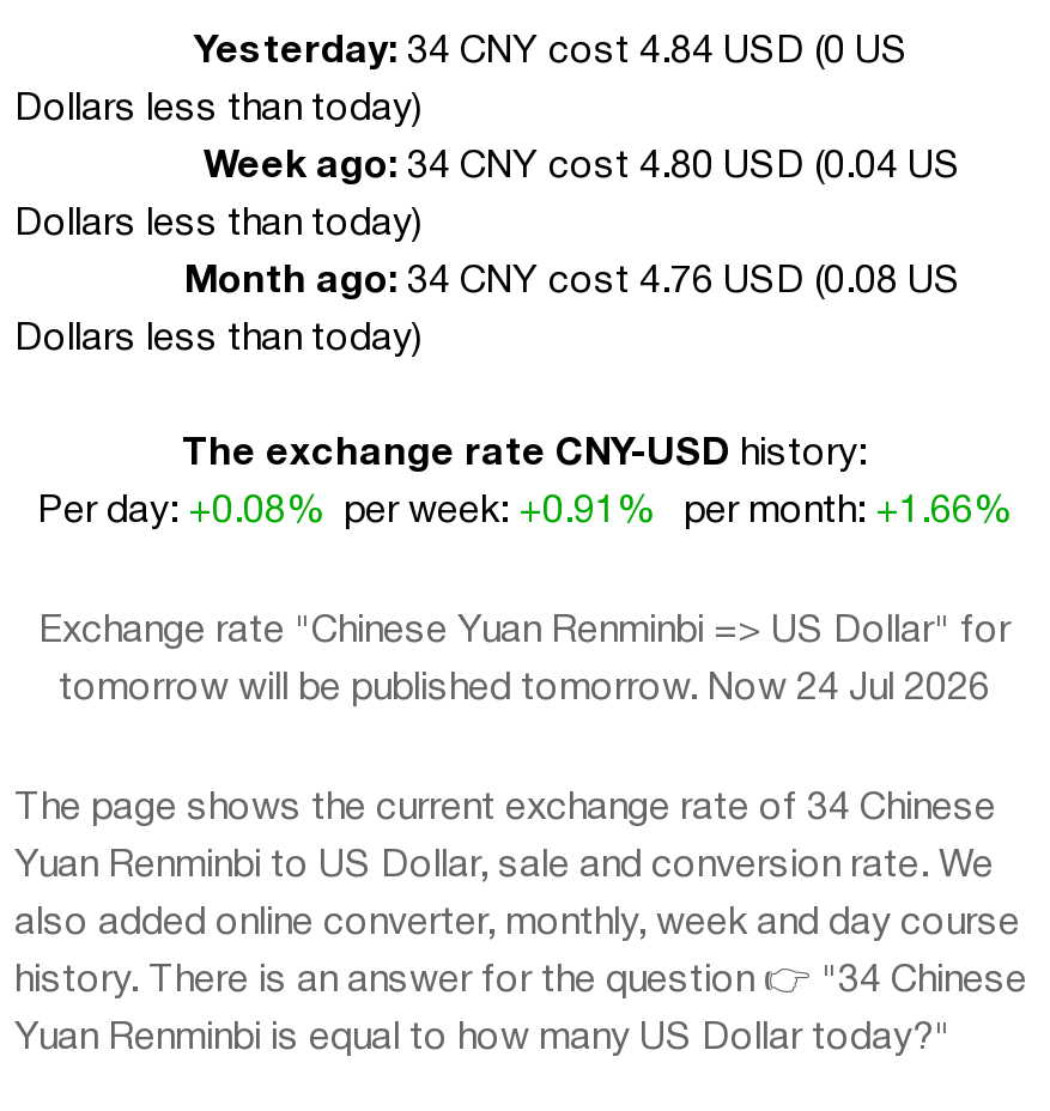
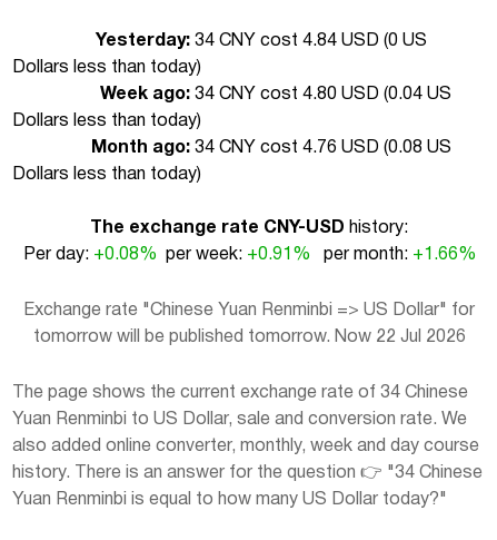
[59,672,990,706] tomorrow will be published tomorrow. Now 24 Jul 2026 -> [33,329,465,345] tomorrow will be published tomorrow. Now 22 Jul 2026

